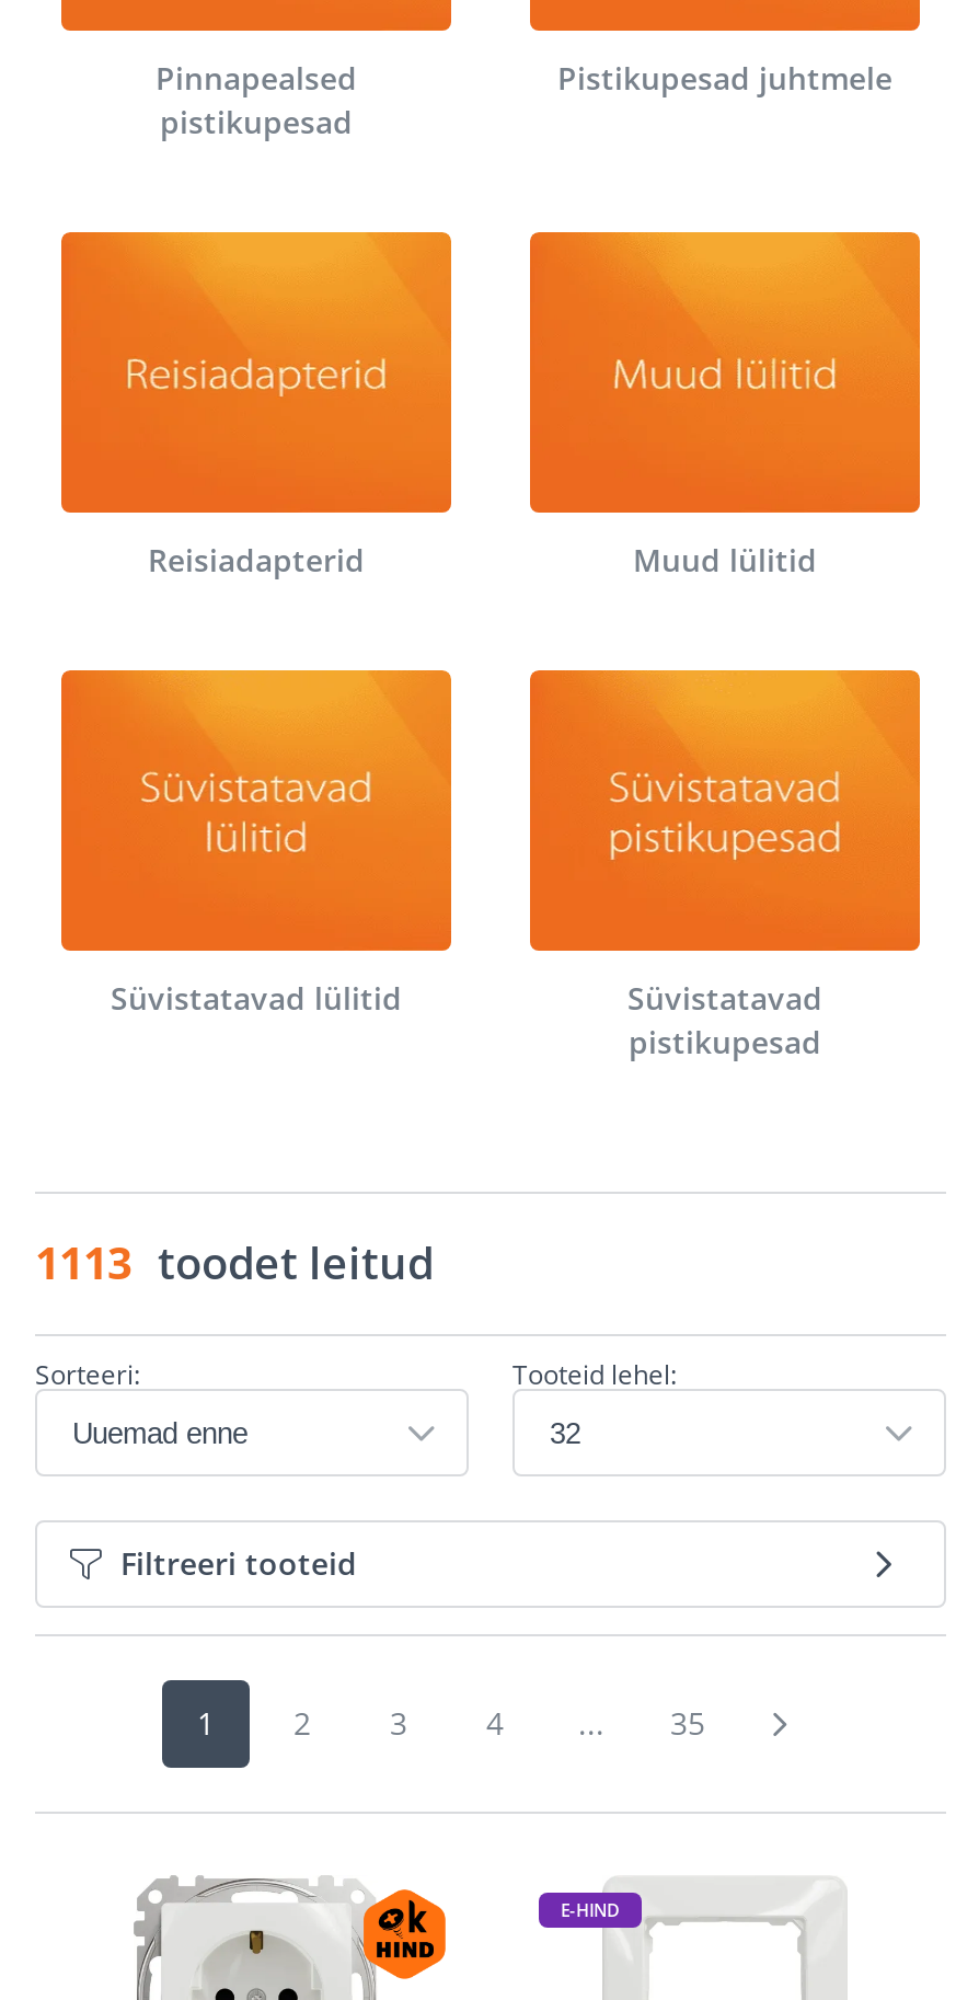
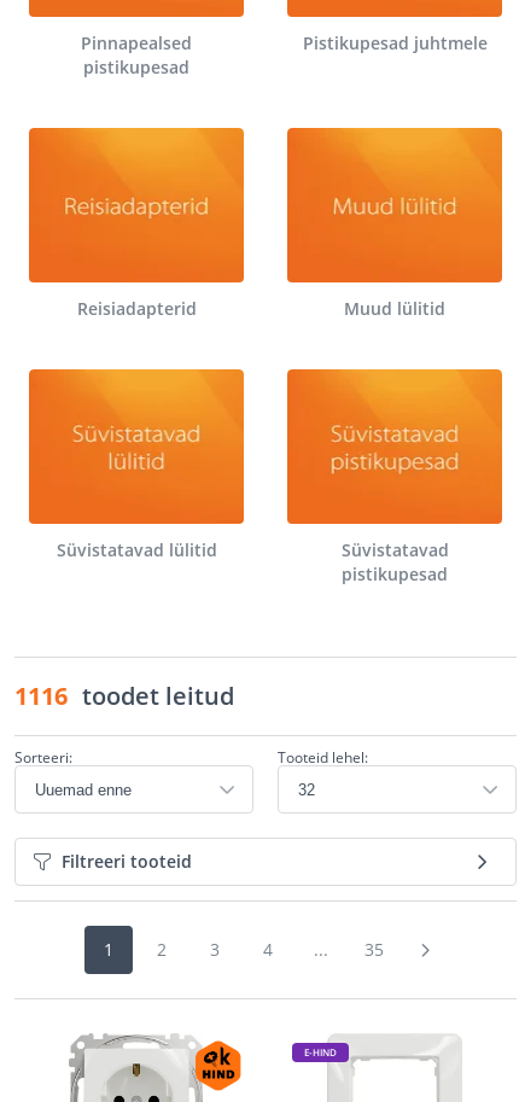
[35,1233,434,1292] 1113 toodet leitud -> [14,680,234,712] 1116 toodet leitud

